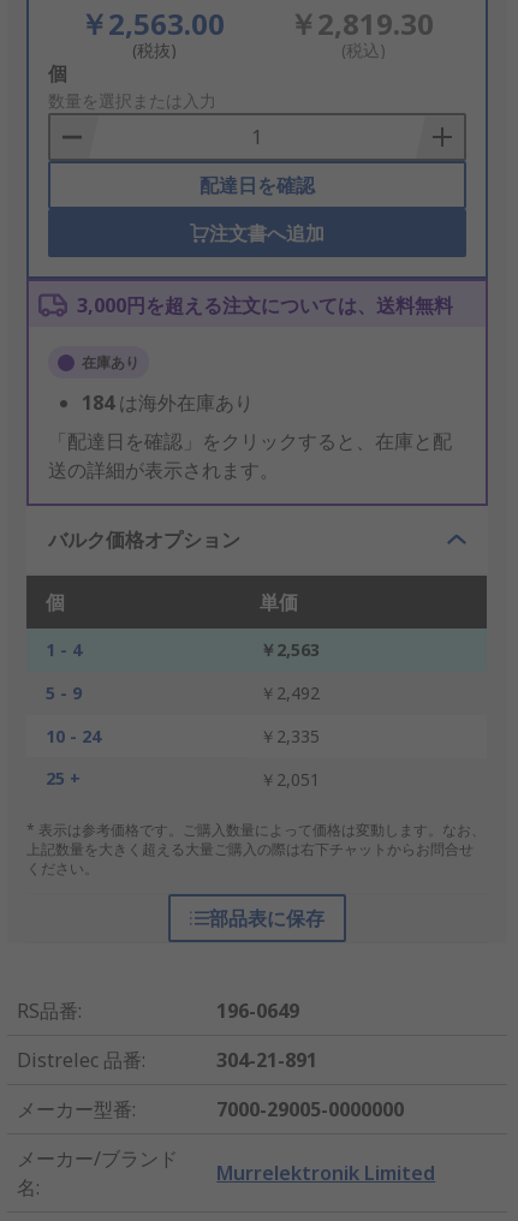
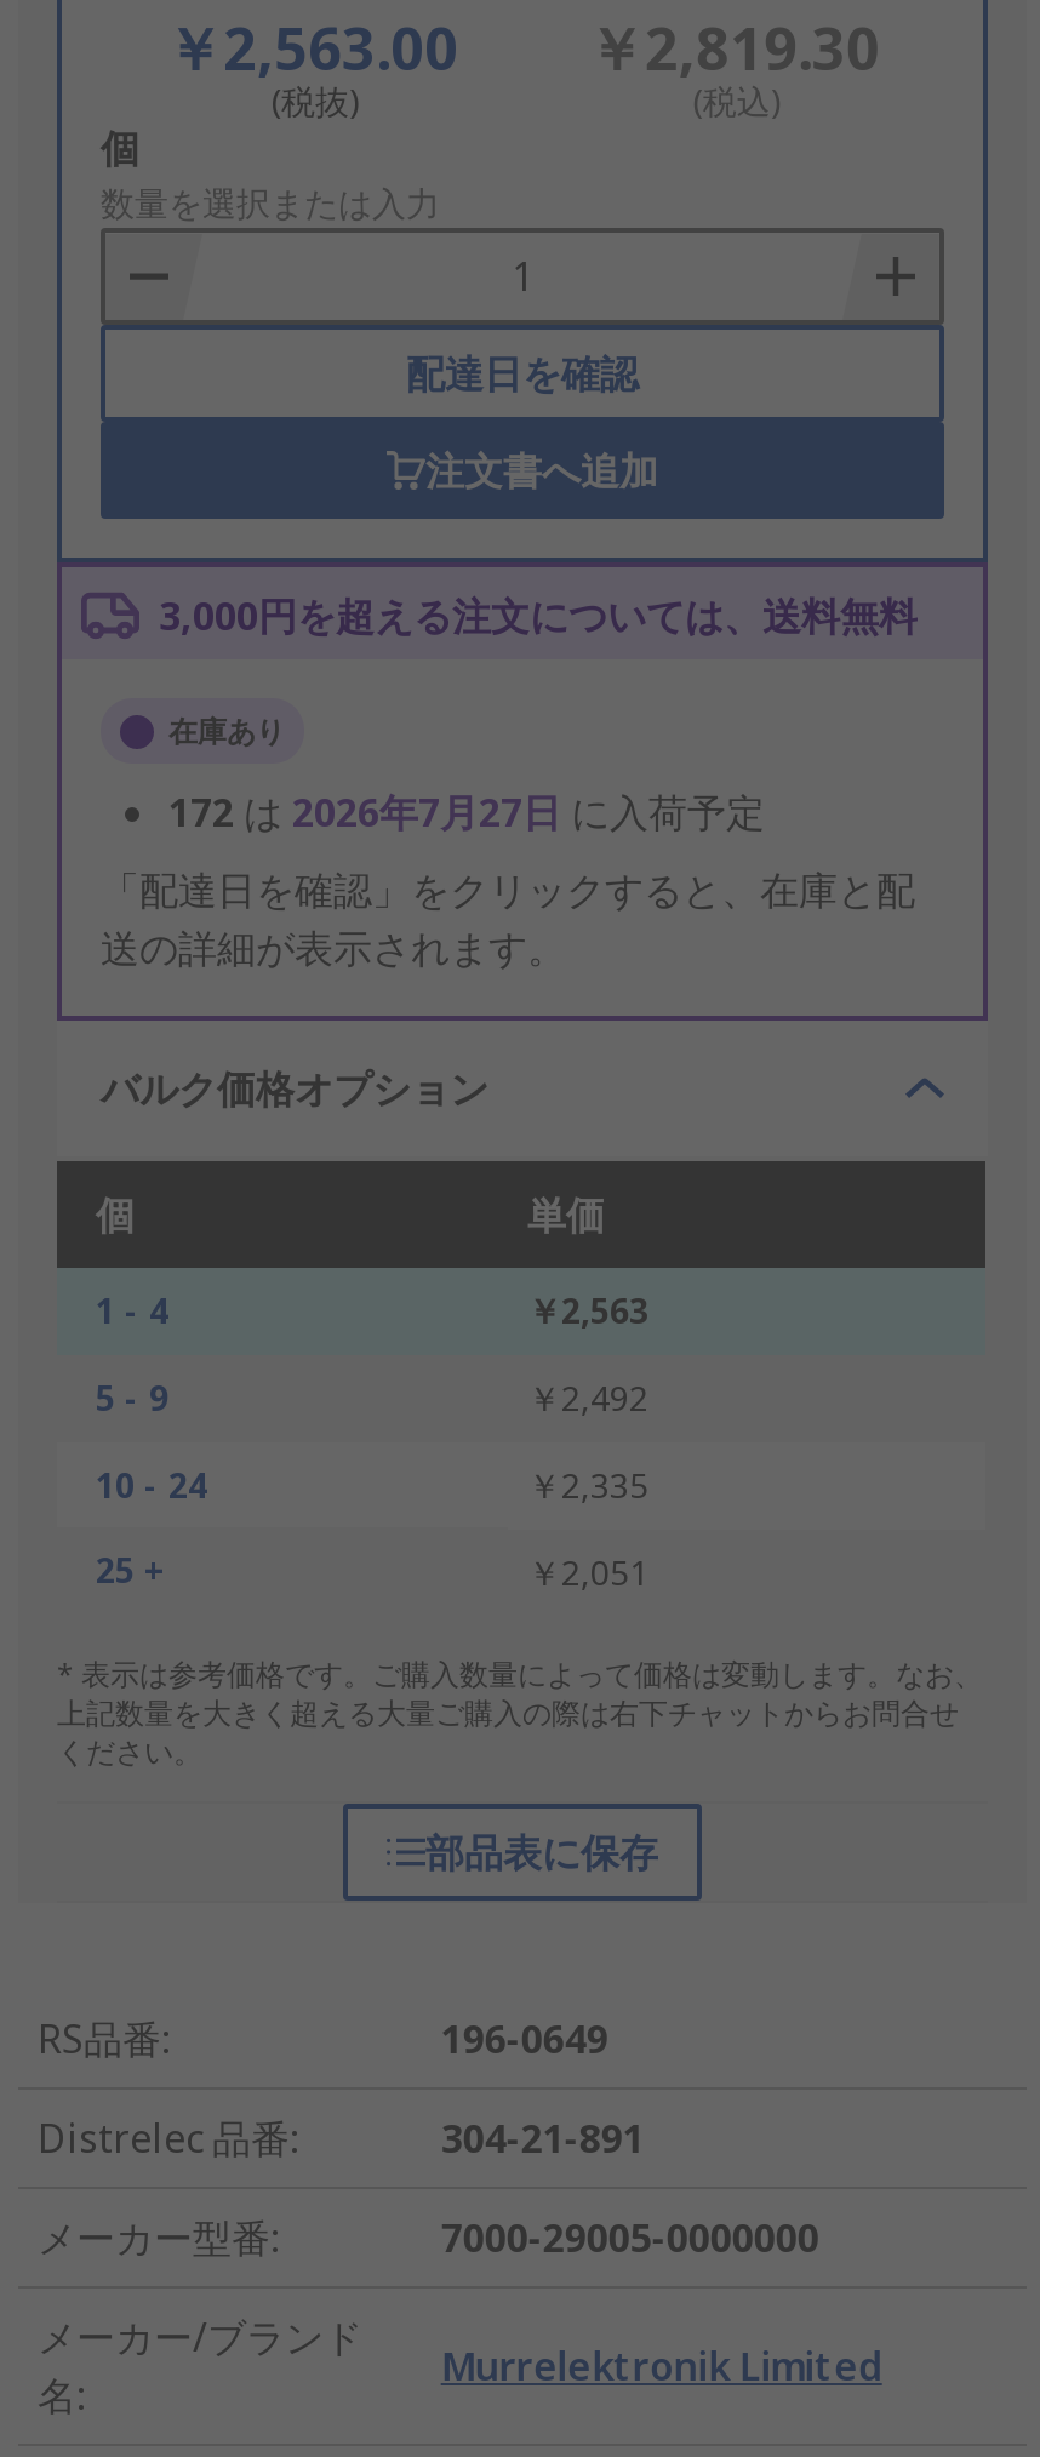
[82,390,254,416] 184は海外在庫あり -> [168,787,765,840] 172は2026年7月27日に入荷予定

